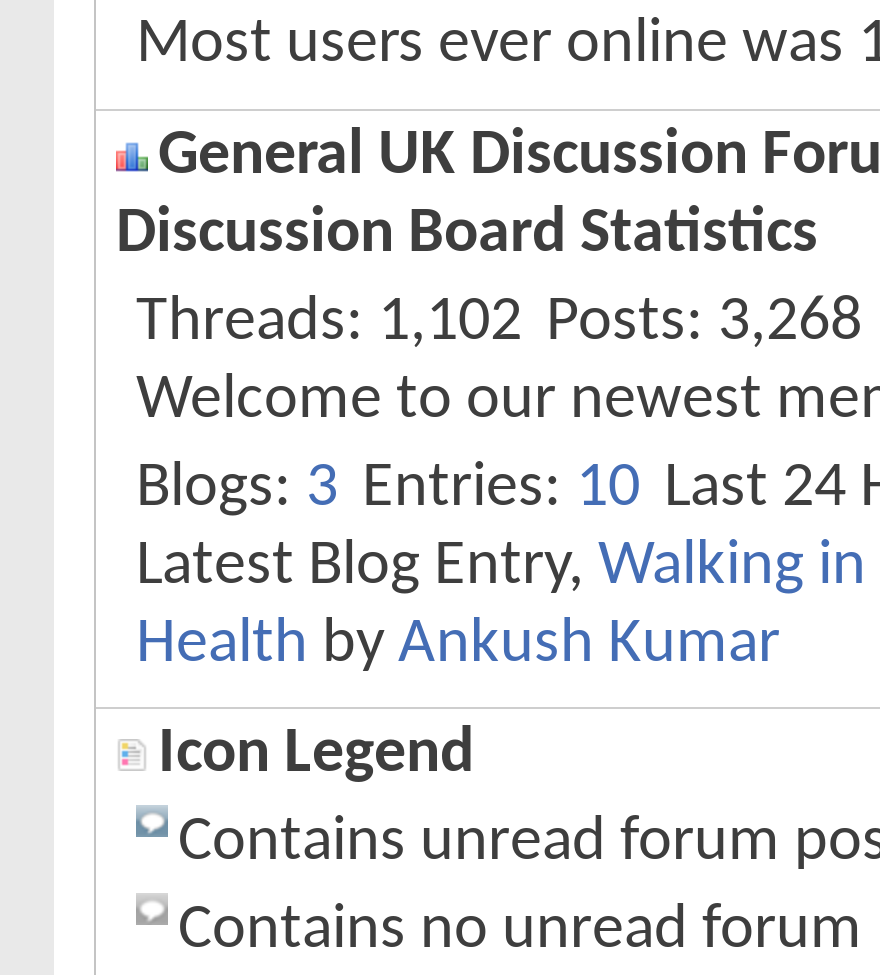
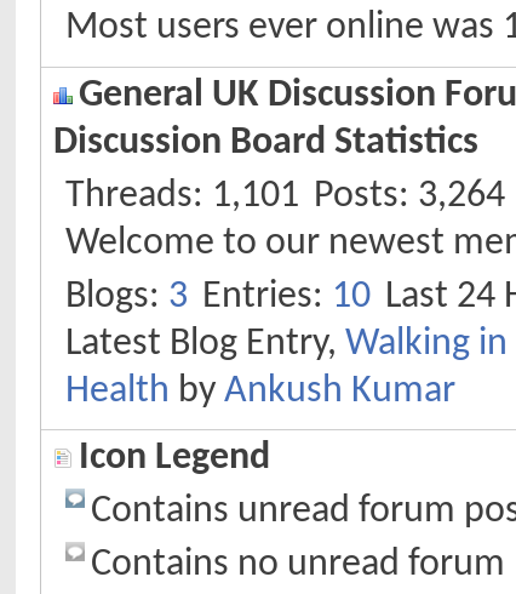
[136,290,862,354] Threads 1,102 Posts 3,268 -> [65,176,505,215] Threads 1,101 Posts 3,264

